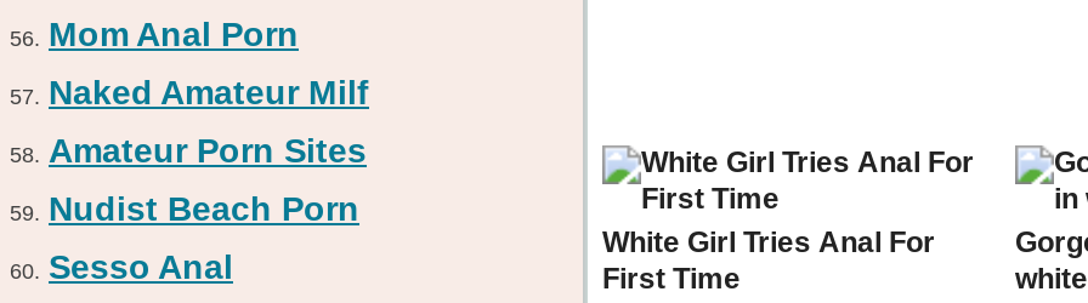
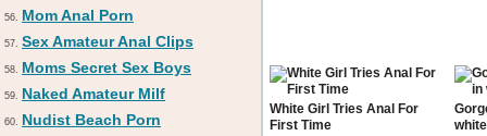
[10,73,369,112] 57. Naked Amateur Milf -> [4,33,193,50] 57. Sex Amateur Anal Clips
[10,131,367,170] 58. Amateur Porn Sites -> [4,59,191,76] 58. Moms Secret Sex Boys
[10,189,359,228] 59. Nudist Beach Porn -> [4,85,165,102] 59. Naked Amateur Milf
[10,247,233,286] 60. Sesso Anal -> [4,111,161,128] 60. Nudist Beach Porn

